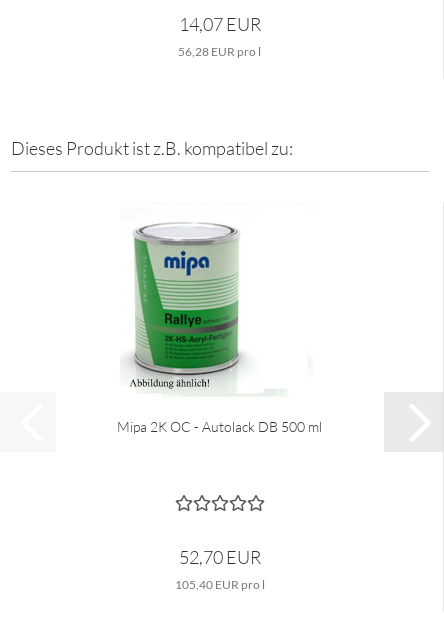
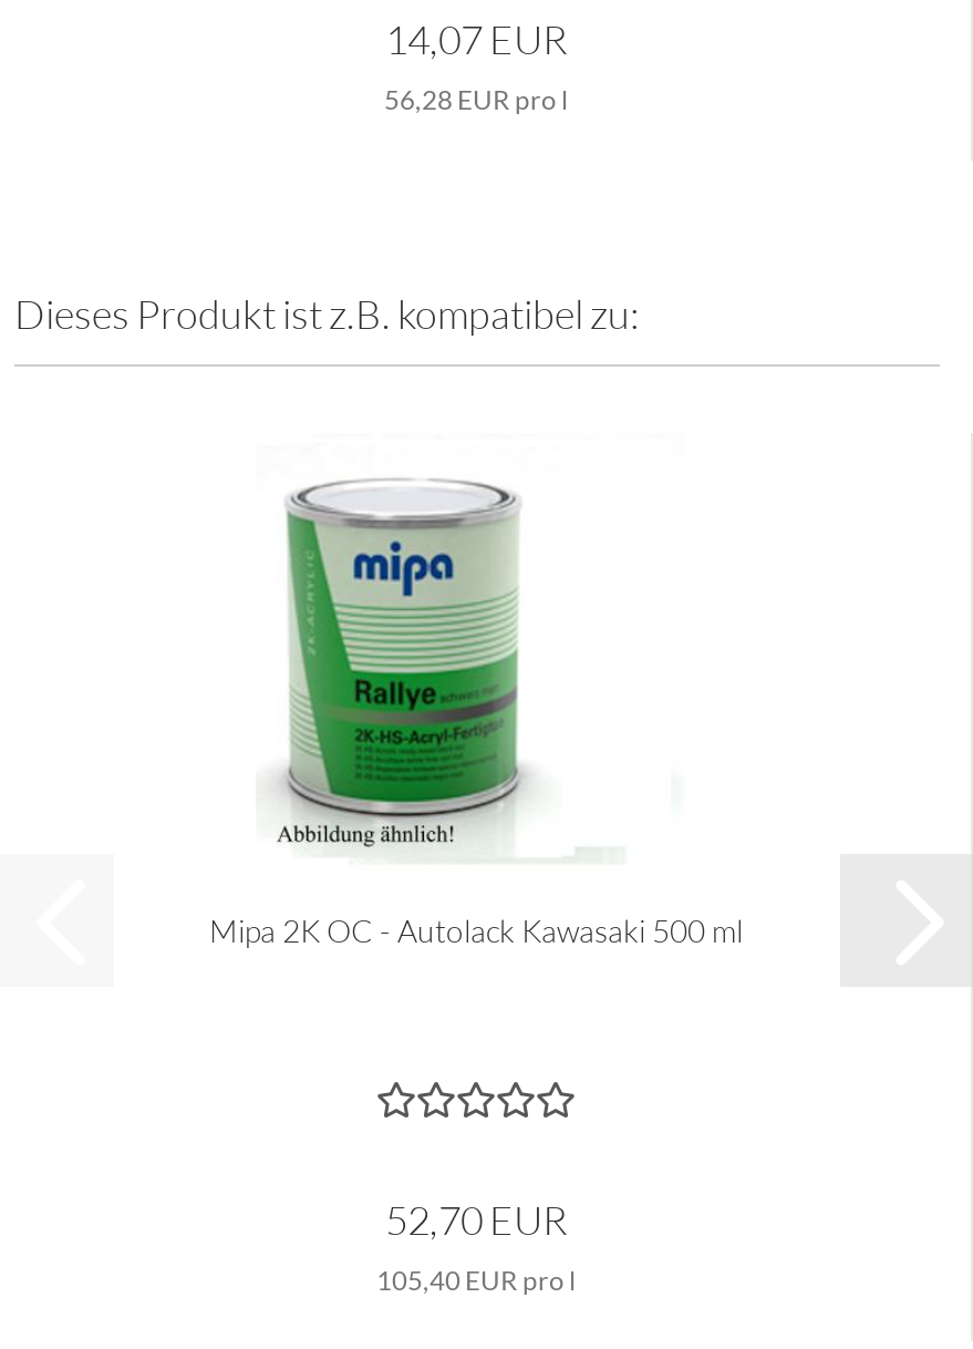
[117,418,322,435] Mipa 2K OC - Autolack DB 500 ml -> [209,912,743,949] Mipa 2K OC - Autolack Kawasaki 500 ml

